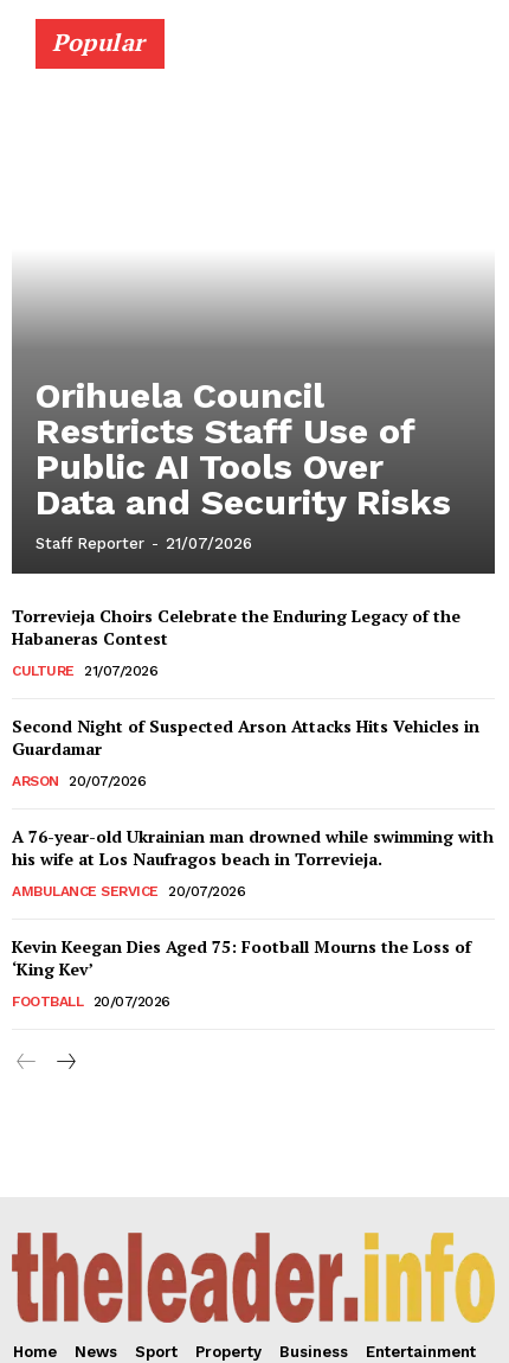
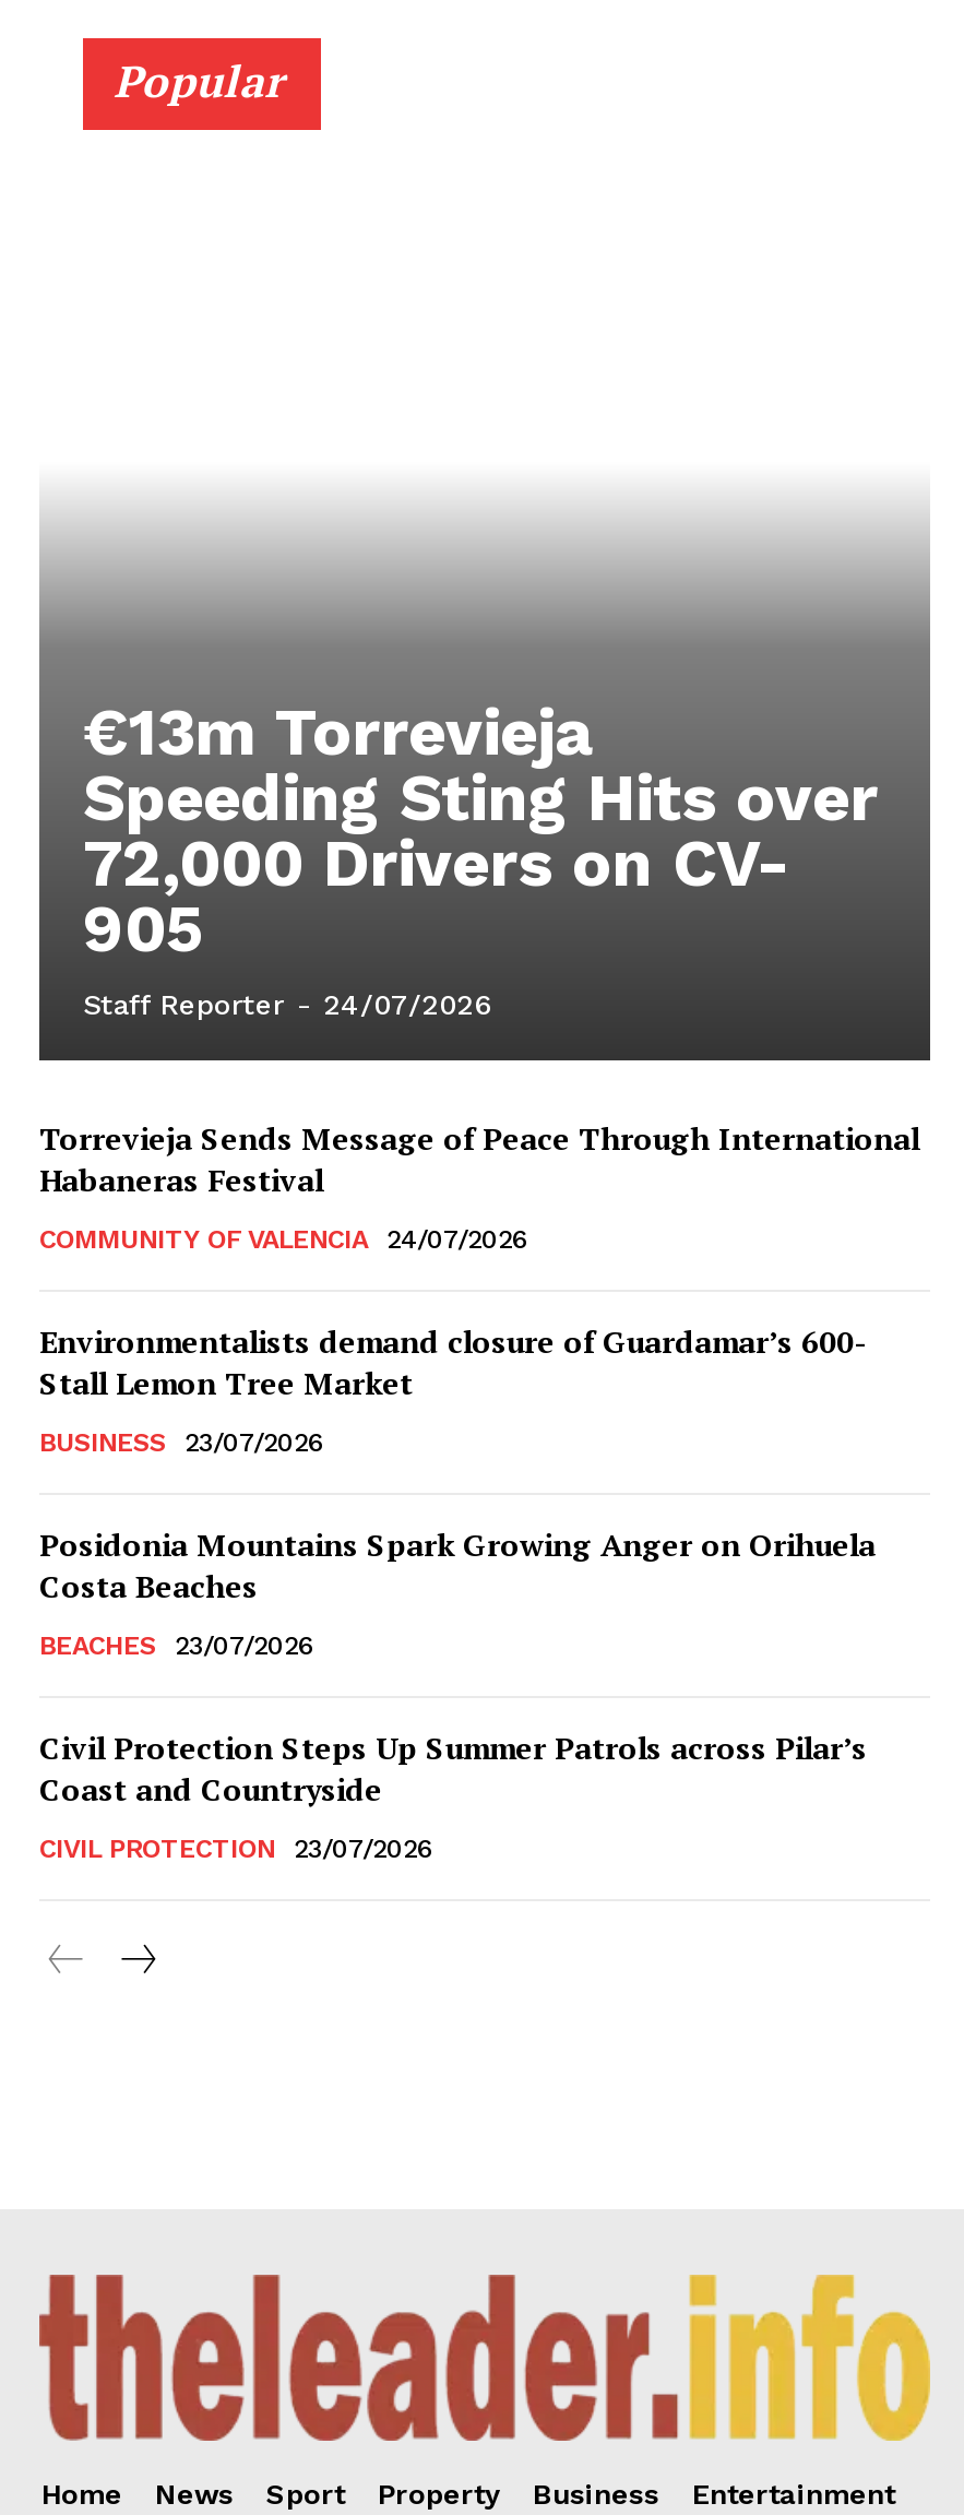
[36,374,451,552] Orihuela Council | Restricts Staff Use of | Public AI Tools Over | Data and Security Risks | Staff Reporter - 21/07/2026 -> [83,693,878,1021] €13m Torrevieja | Speeding Sting Hits over | 72,000 Drivers on CV- | 905 | Staff Reporter - 24/07/2026
[12,604,460,649] Torrevieja Choirs Celebrate the Enduring Legacy of the | Habaneras Contest -> [39,1117,919,1200] Torrevieja Sends Message of Peace Through International | Habaneras Festival
[12,662,157,679] CULTURE | 21/07/2026 -> [39,1224,528,1254] COMMUNITY OF VALENCIA | 24/07/2026
[12,714,479,759] Second Night of Suspected Arson Attacks Hits Vehicles in | Guardamar -> [39,1320,867,1403] Environmentalists demand closure of Guardamar’s 600- | Stall Lemon Tree Market
[12,773,146,789] ARSON | 20/07/2026 -> [39,1427,324,1457] BUSINESS | 23/07/2026
[12,825,494,870] A 76-year-old Ukrainian man drowned while swimming with | his wife at Los Naufragos beach in Torrevieja. -> [39,1523,876,1606] Posidonia Mountains Spark Growing Anger on Orihuela | Costa Beaches
[12,883,245,899] AMBULANCE SERVICE | 20/07/2026 -> [39,1630,314,1661] BEACHES | 23/07/2026
[12,935,471,980] Kevin Keegan Dies Aged 75: Football Mourns the Loss of | ‘King Kev’ -> [39,1726,867,1809] Civil Protection Steps Up Summer Patrols across Pilar’s | Coast and Countryside
[12,993,170,1010] FOOTBALL | 20/07/2026 -> [39,1833,433,1864] CIVIL PROTECTION | 23/07/2026

